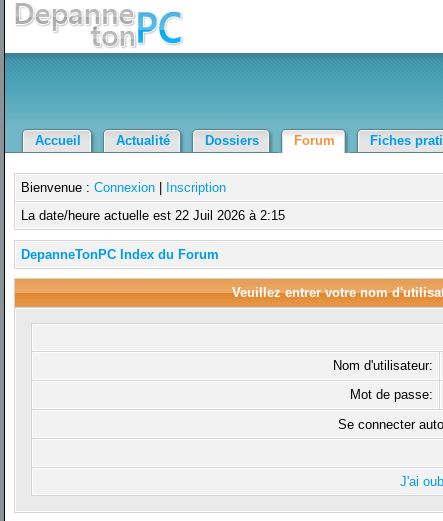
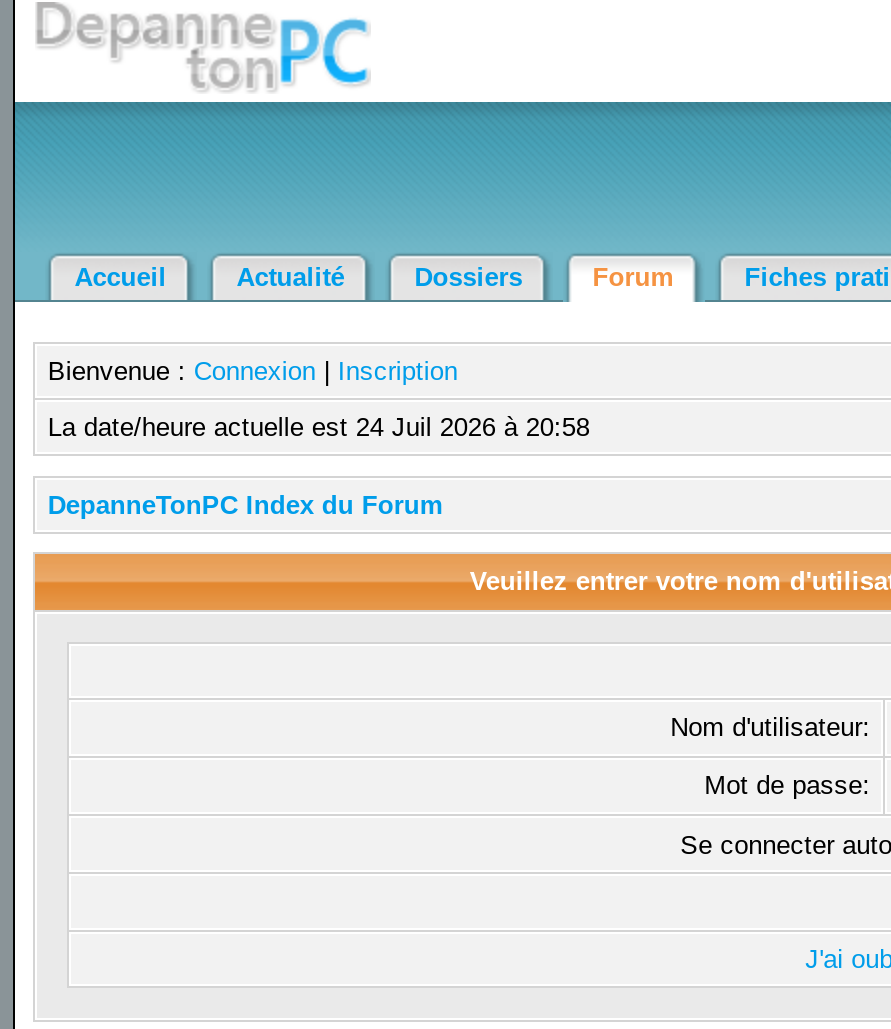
[21,208,285,223] La date/heure actuelle est 22 Juil 2026 à 2:15 -> [48,412,590,442] La date/heure actuelle est 24 Juil 2026 à 20:58

